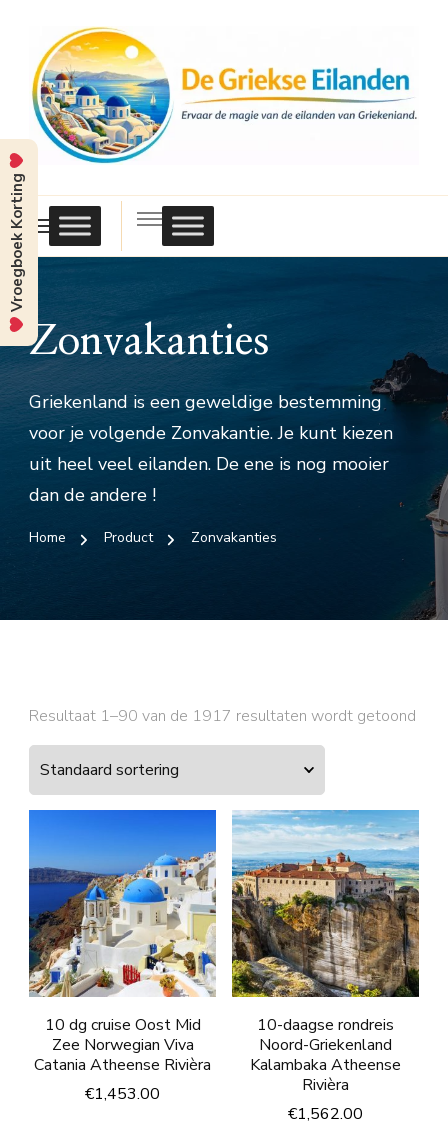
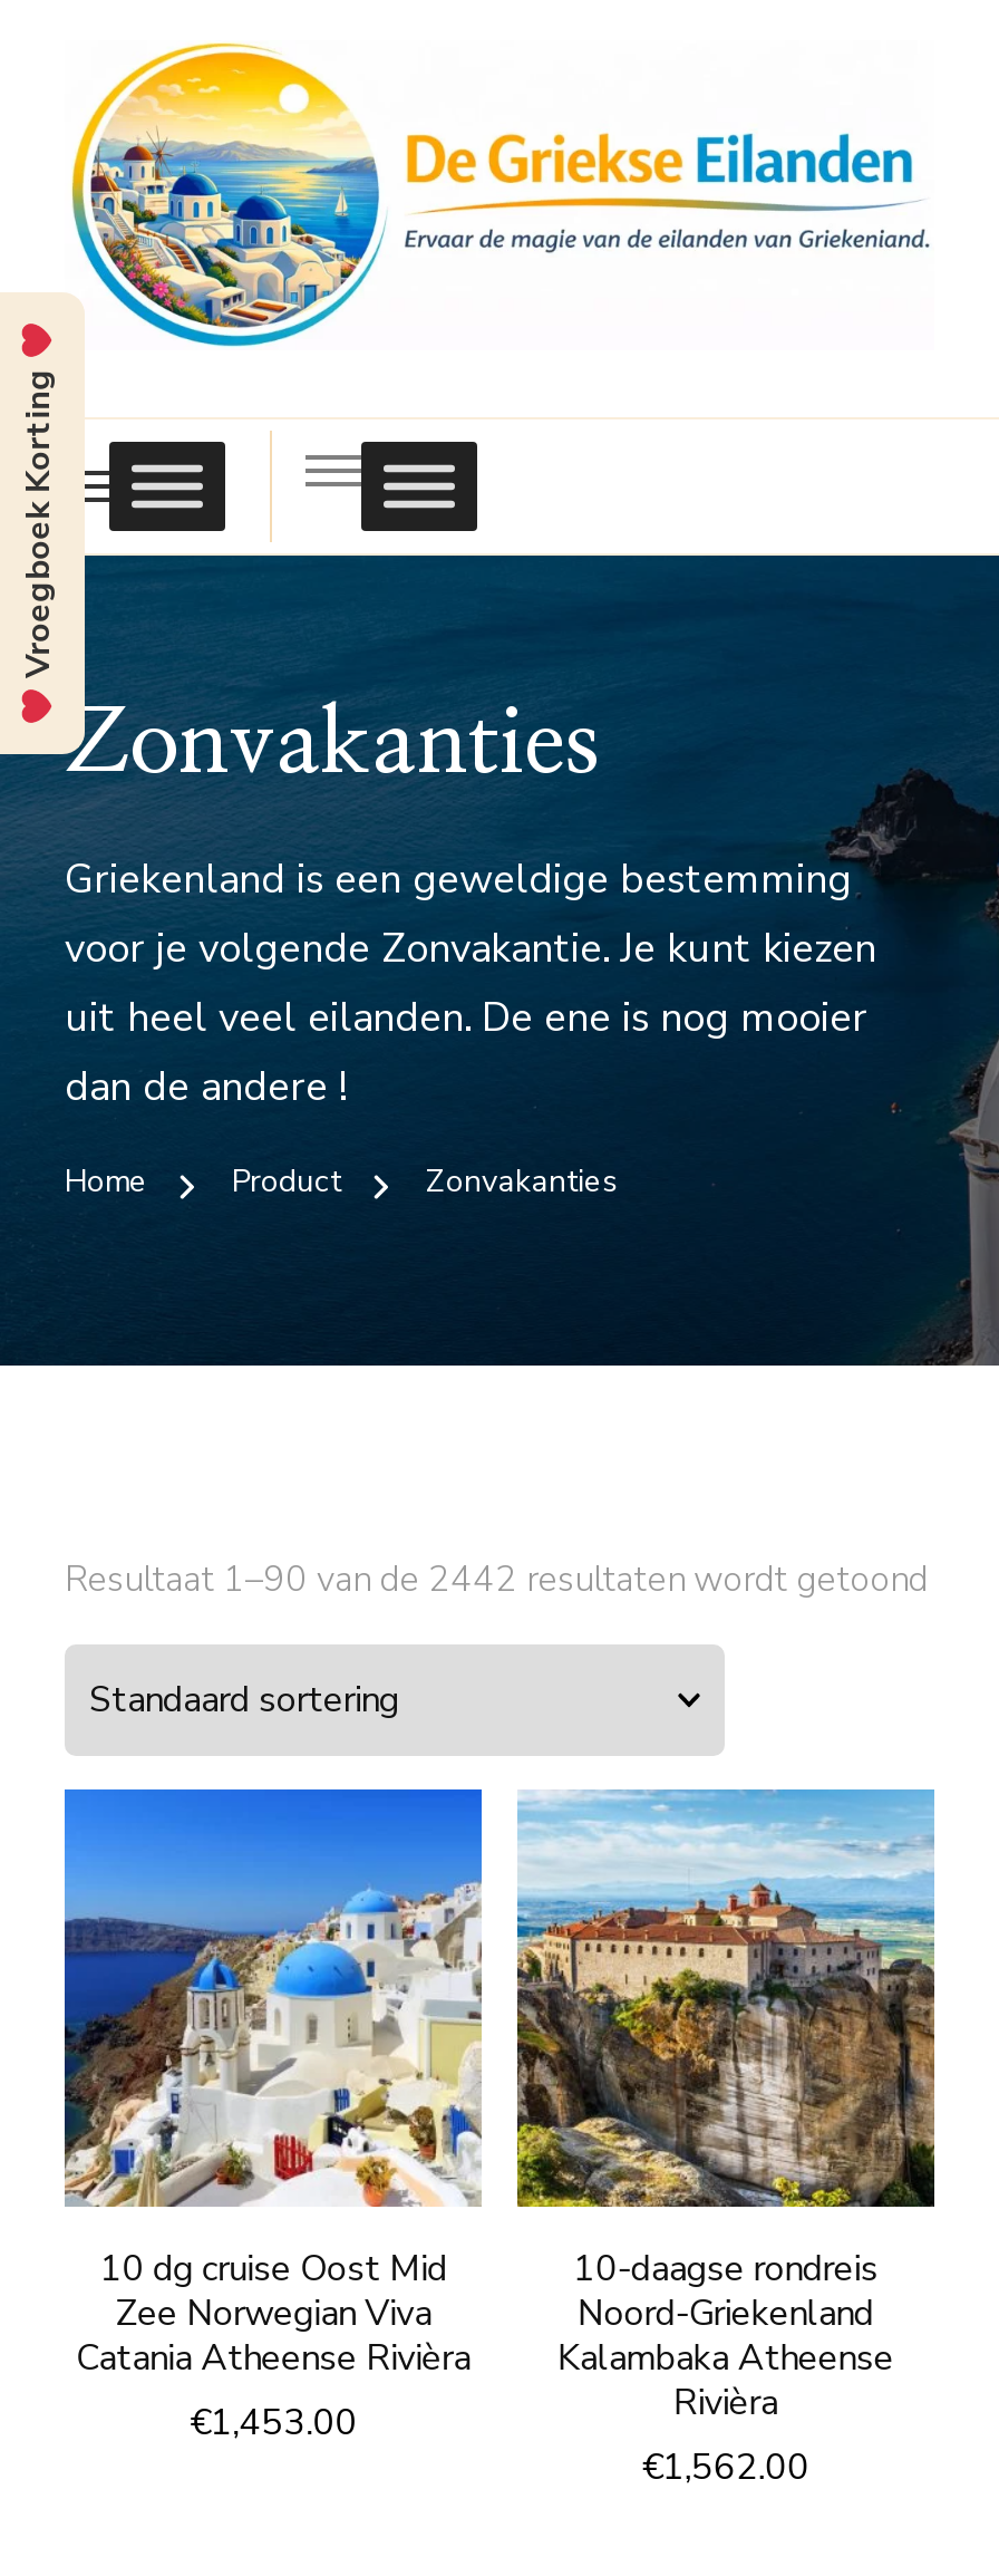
[29,705,416,727] Resultaat 1–90 van de 1917 resultaten wordt getoond -> [65,1555,928,1604] Resultaat 1–90 van de 2442 resultaten wordt getoond

